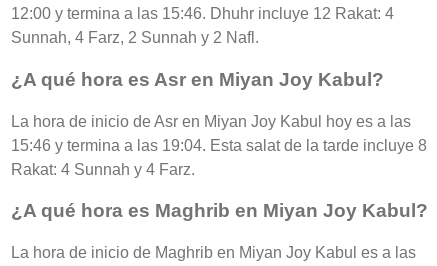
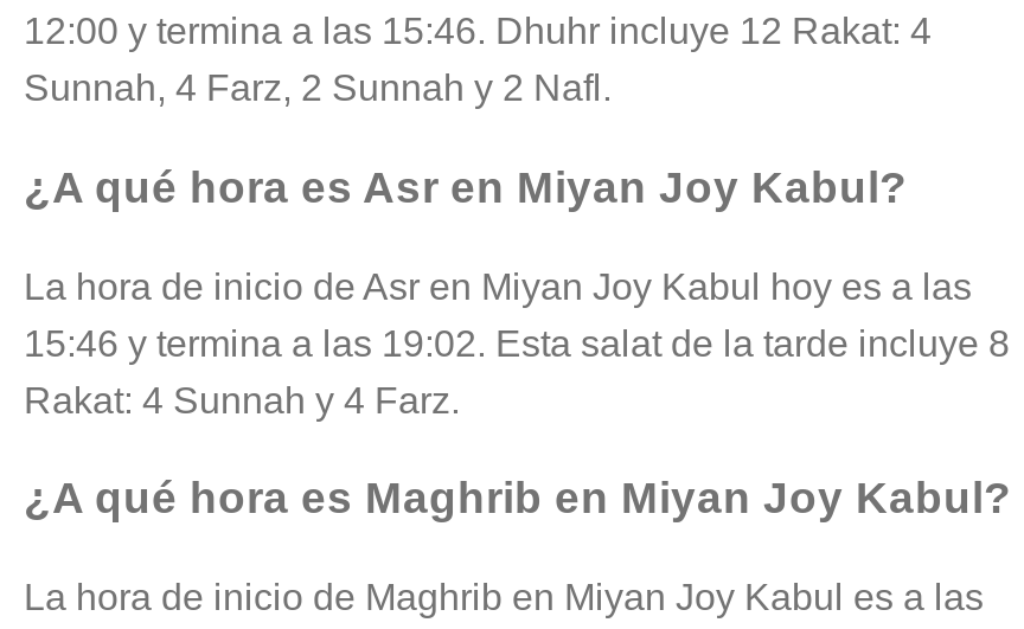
[11,136,427,153] 15:46 y termina a las 19:04. Esta salat de la tarde incluye 8 -> [24,322,1010,362] 15:46 y termina a las 19:02. Esta salat de la tarde incluye 8

